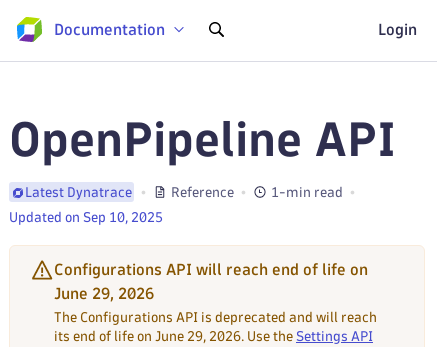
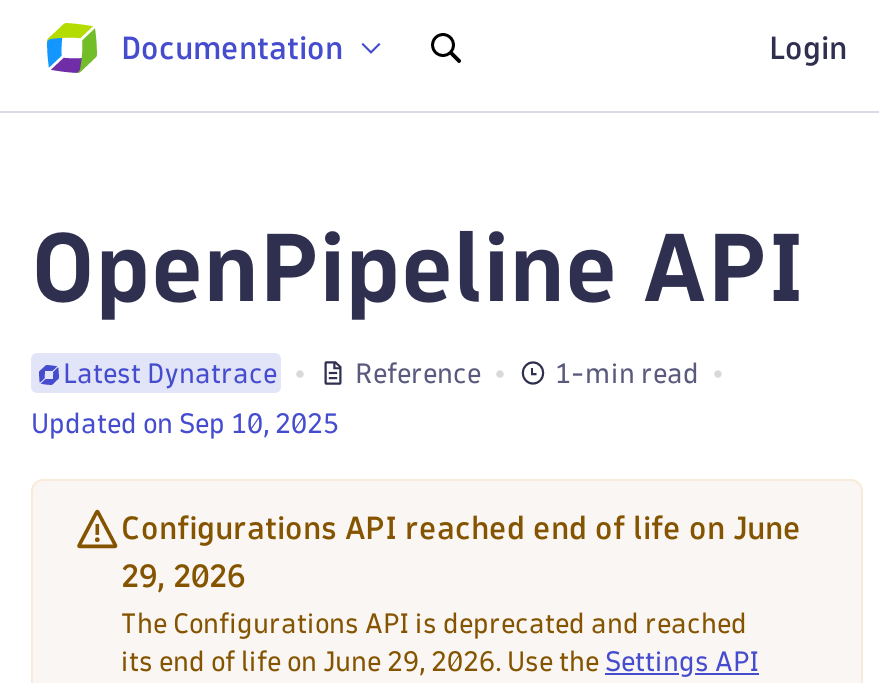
[54,262,368,277] Configurations API will reach end of life on -> [121,513,801,543] Configurations API reached end of life on June
[54,286,154,301] June 29, 2026 -> [121,561,245,591] 29, 2026
[54,311,377,324] The Configurations API is deprecated and will reach -> [121,611,747,637] The Configurations API is deprecated and reached

